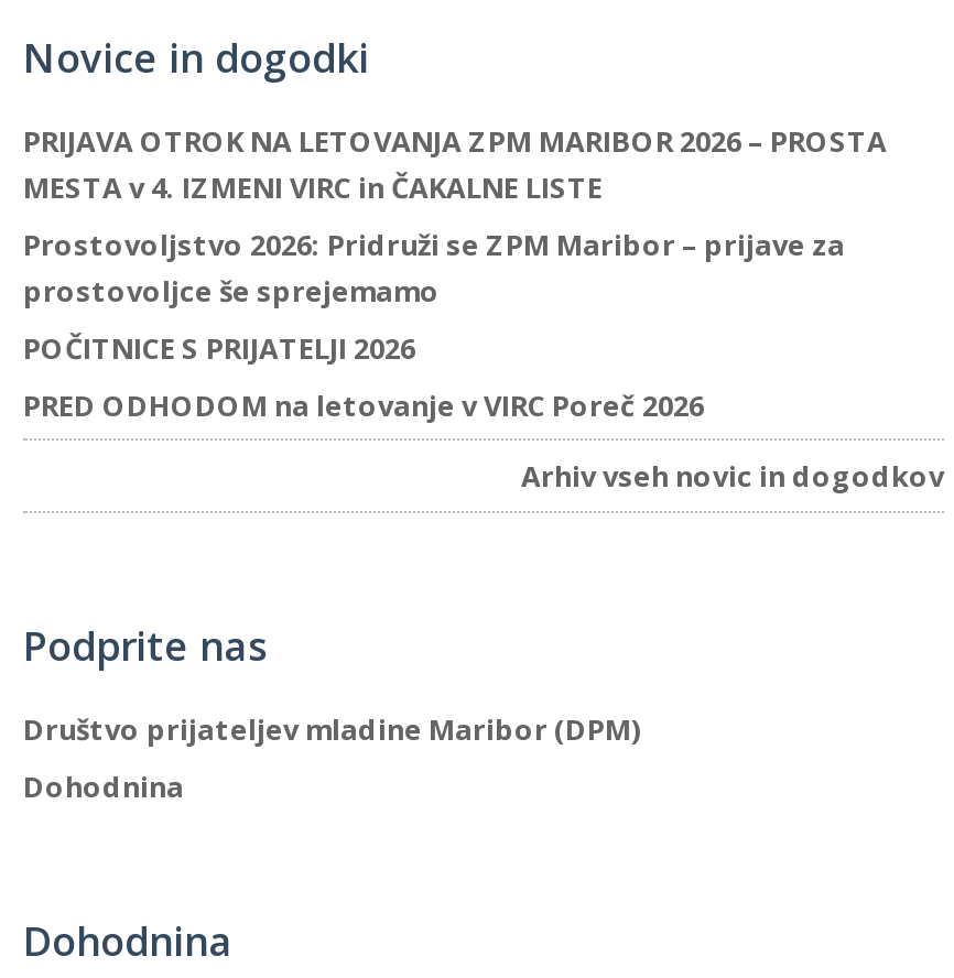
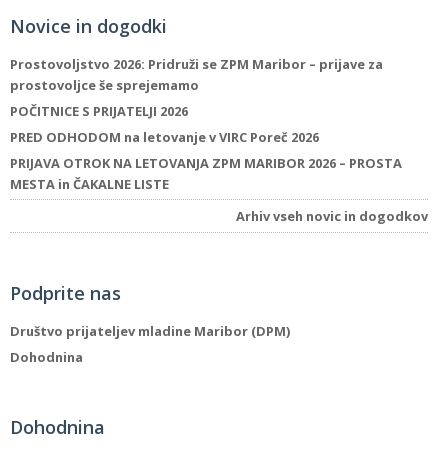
moved [23,121,887,160] -> [10,154,402,172]: PRIJAVA OTROK NA LETOVANJA ZPM MARIBOR 2026 – PROSTA
[23,167,603,207] MESTA v 4. IZMENI VIRC in ČAKALNE LISTE -> none
moved [23,224,845,425] -> [10,55,383,146]: Prostovoljstvo 2026: Pridruži se ZPM Maribor – prijave za | prostovoljce še sprejemamo | POČITNICE S PRIJATELJI 2026 | PRED ODHODOM na letovanje v VIRC Poreč 2026
none -> [10,175,169,193] MESTA in ČAKALNE LISTE

